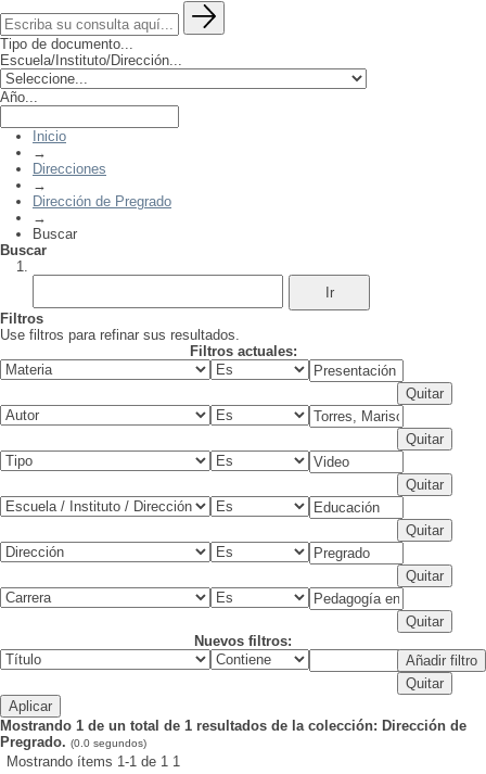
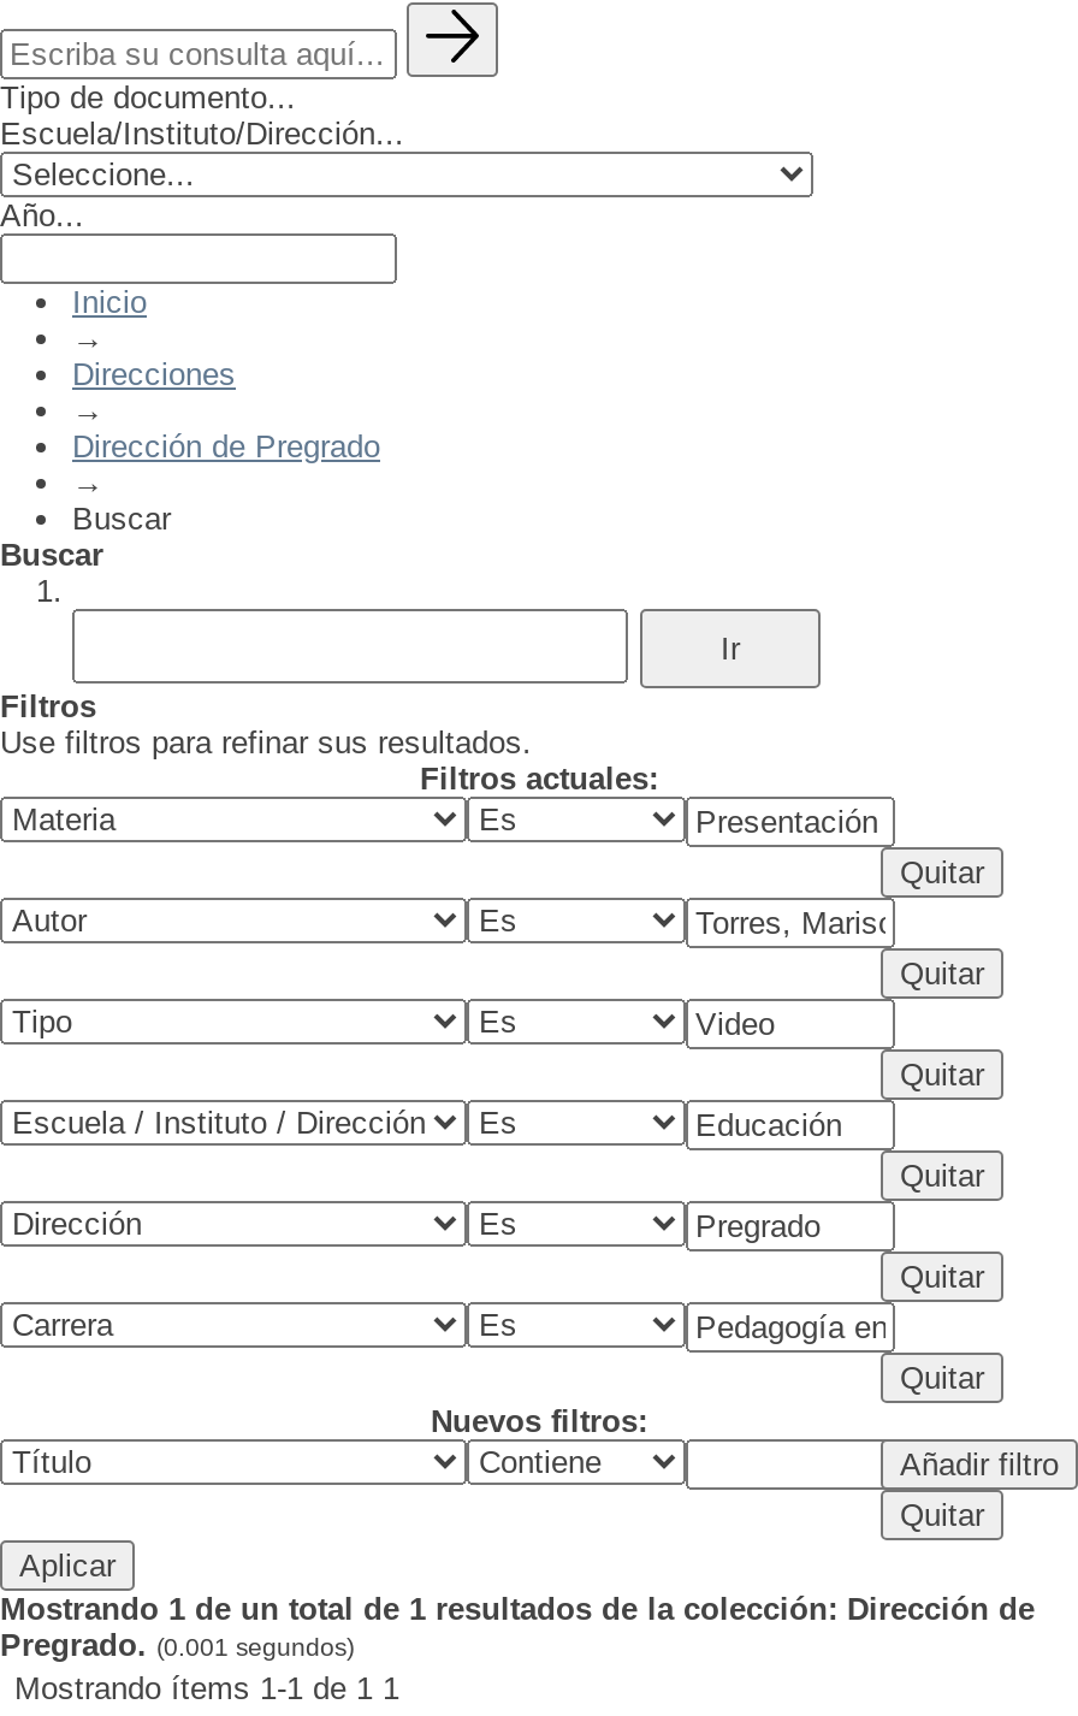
[0,734,146,750] Pregrado. (0.0 segundos) -> [0,1627,354,1663] Pregrado. (0.001 segundos)

